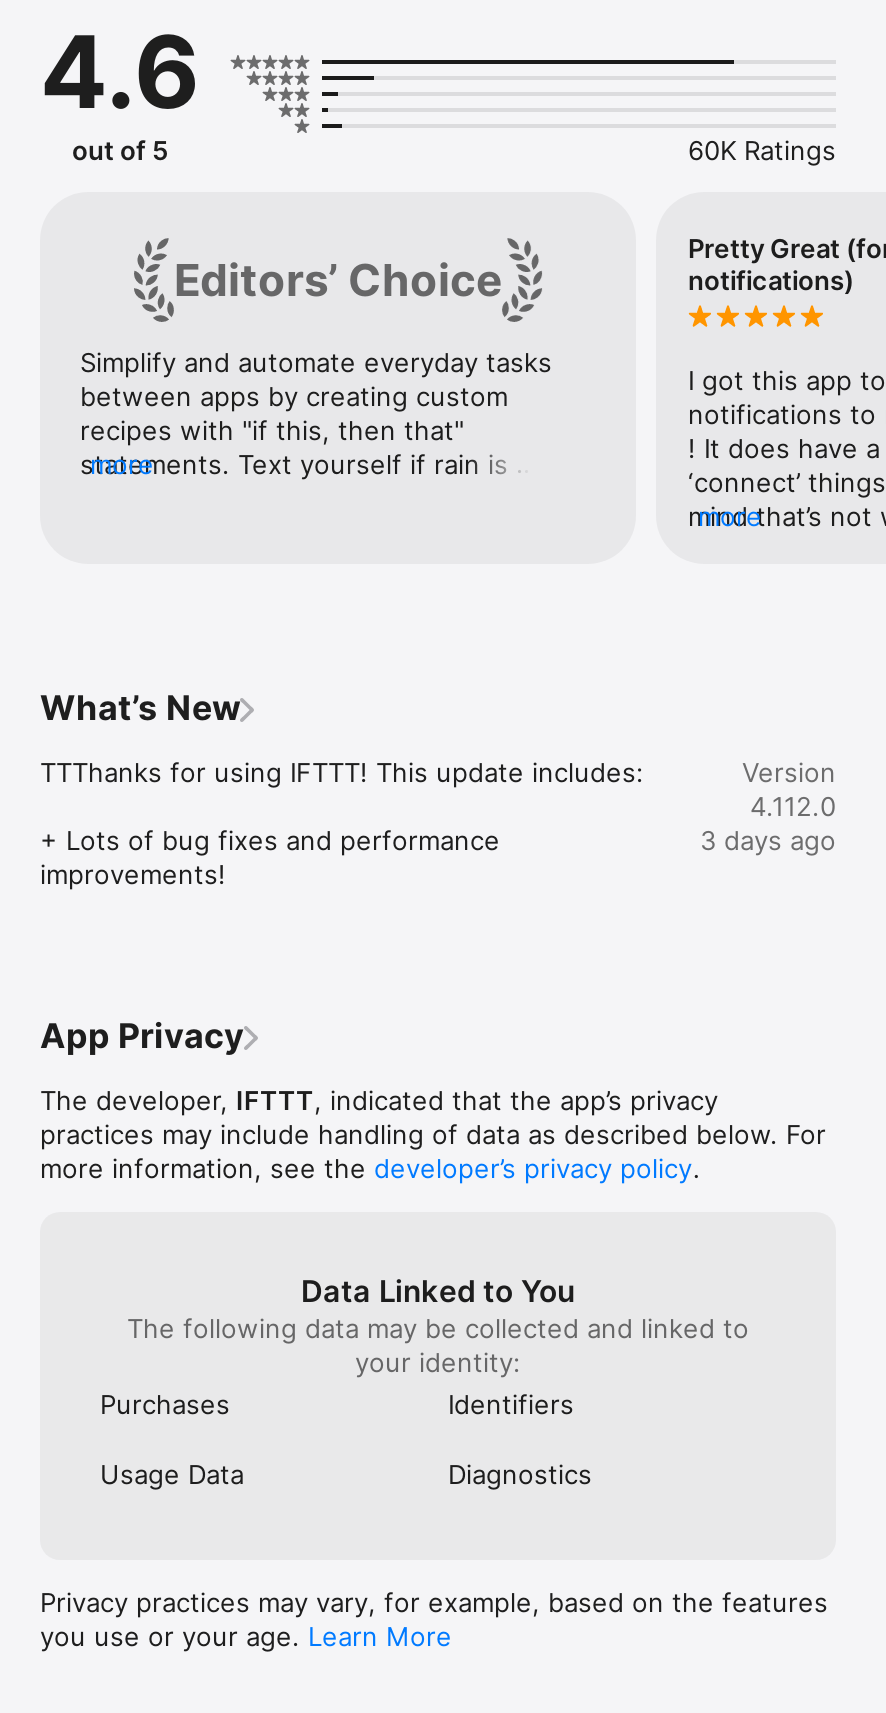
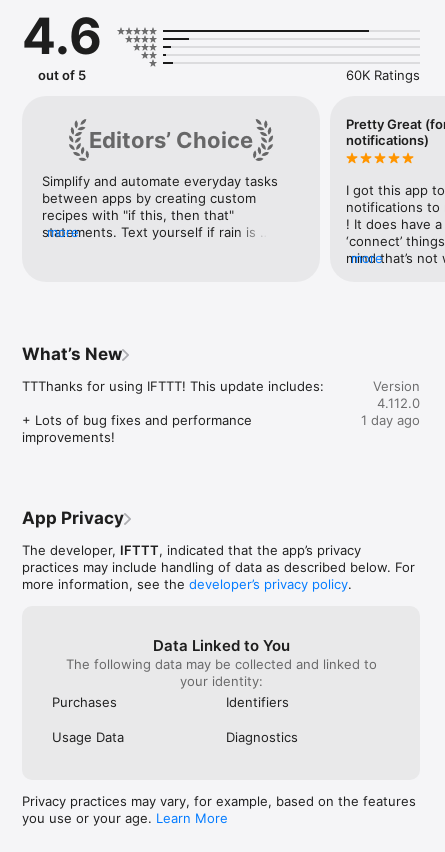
[700,824,836,856] 3 days ago -> [361,412,420,428] 1 day ago

